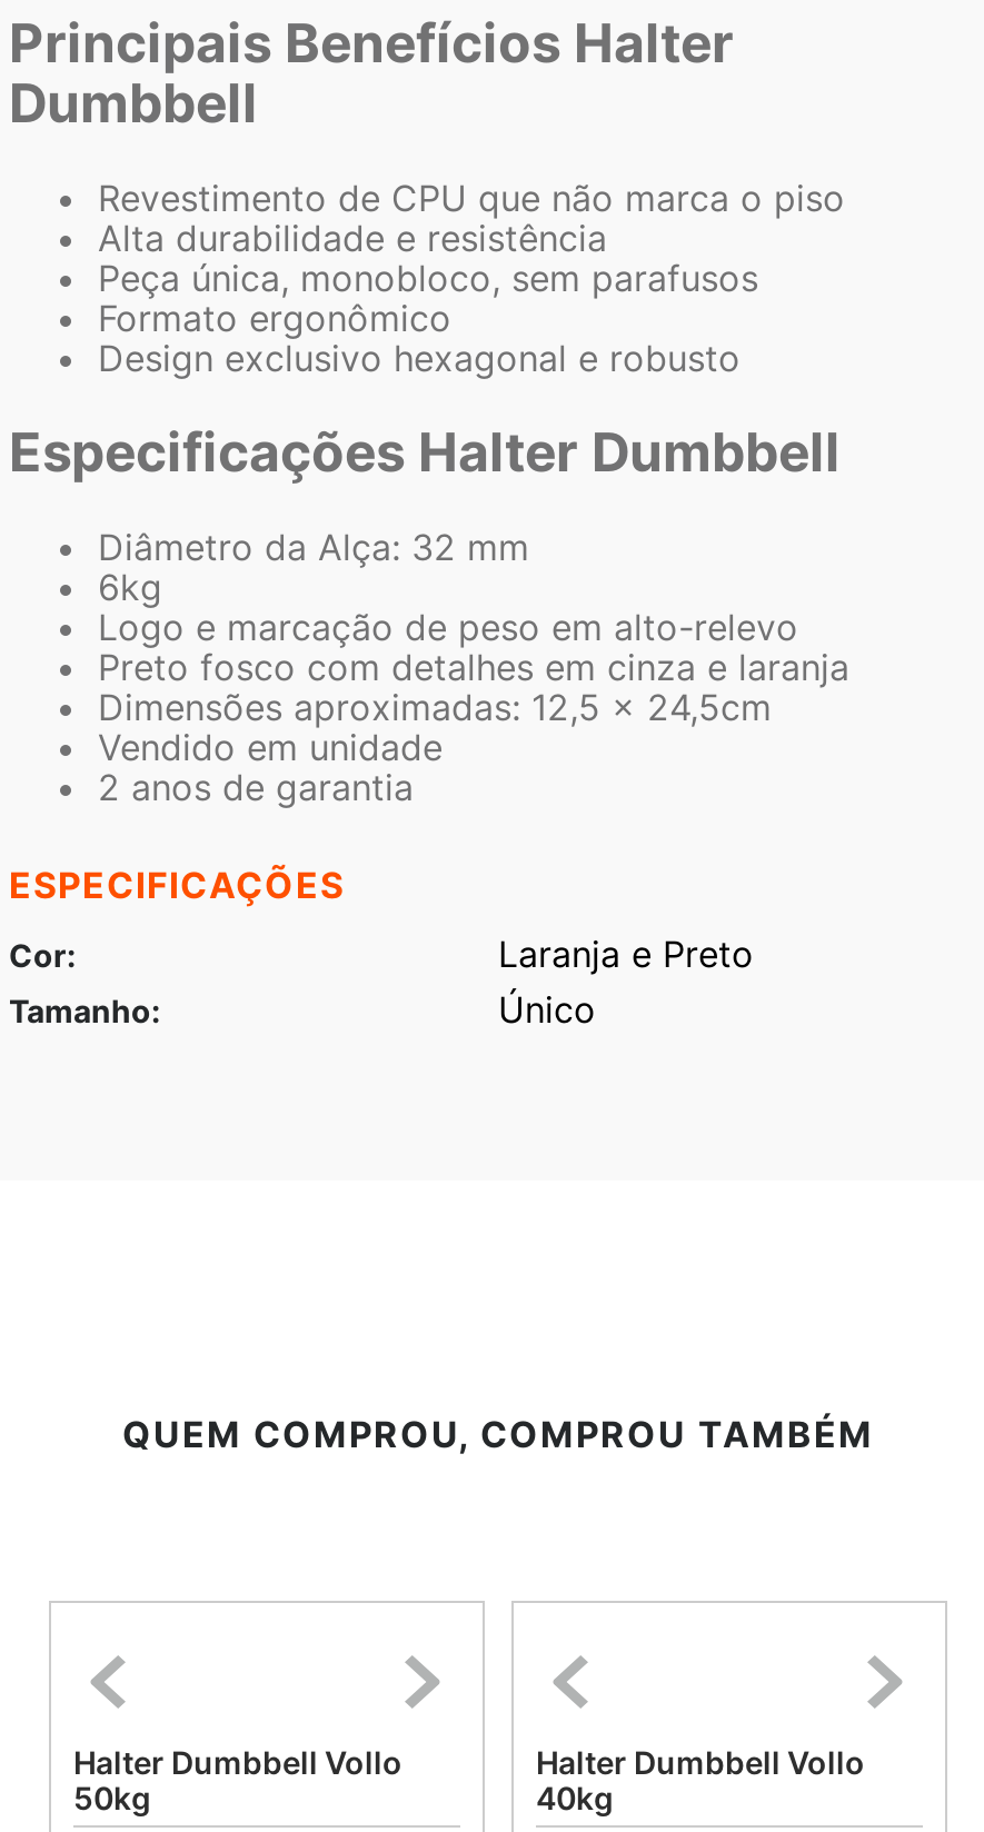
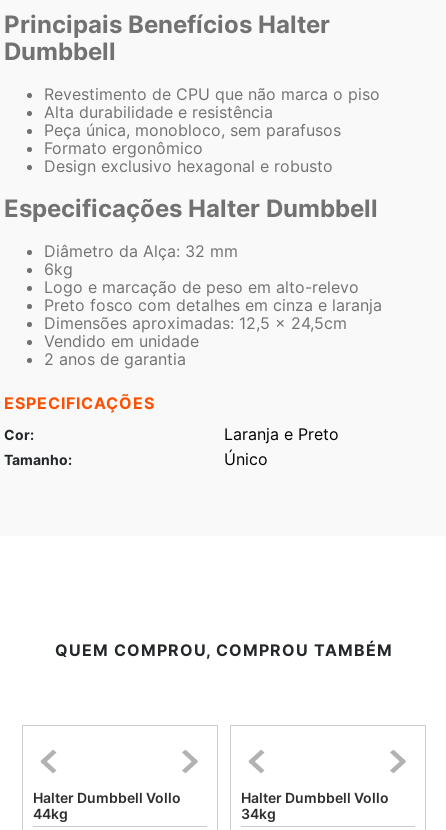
[73,1779,151,1816] 50kg -> [33,805,68,822] 44kg
[536,1779,614,1816] 40kg -> [241,805,276,822] 34kg

